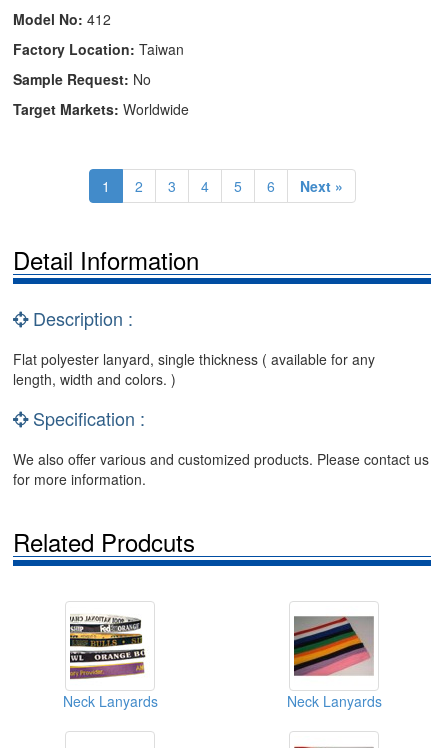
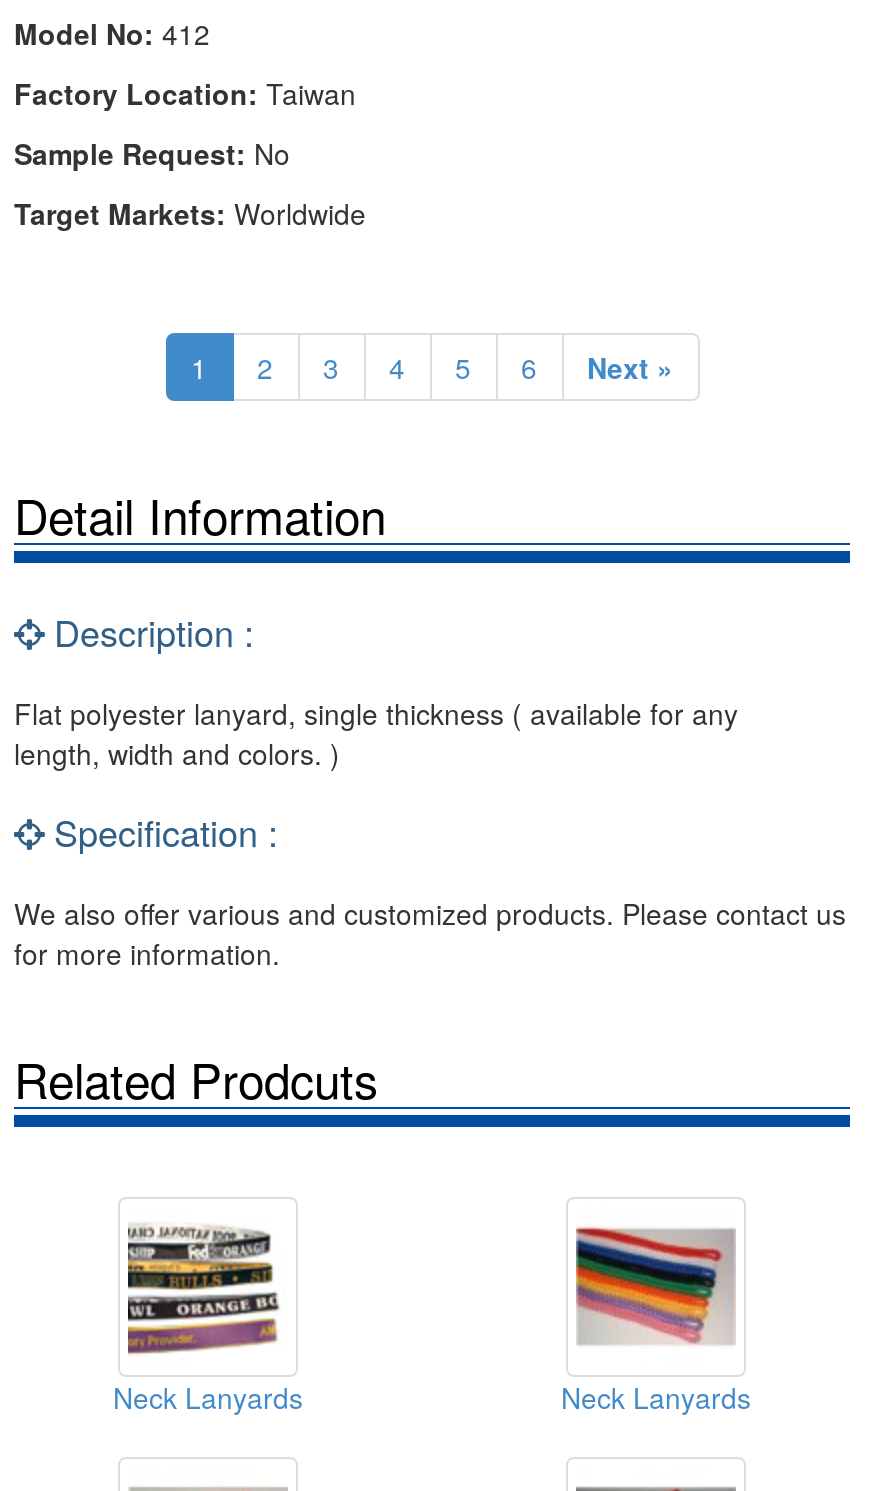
[293,616,372,676] [image] -> [574,1227,728,1345] [image]

